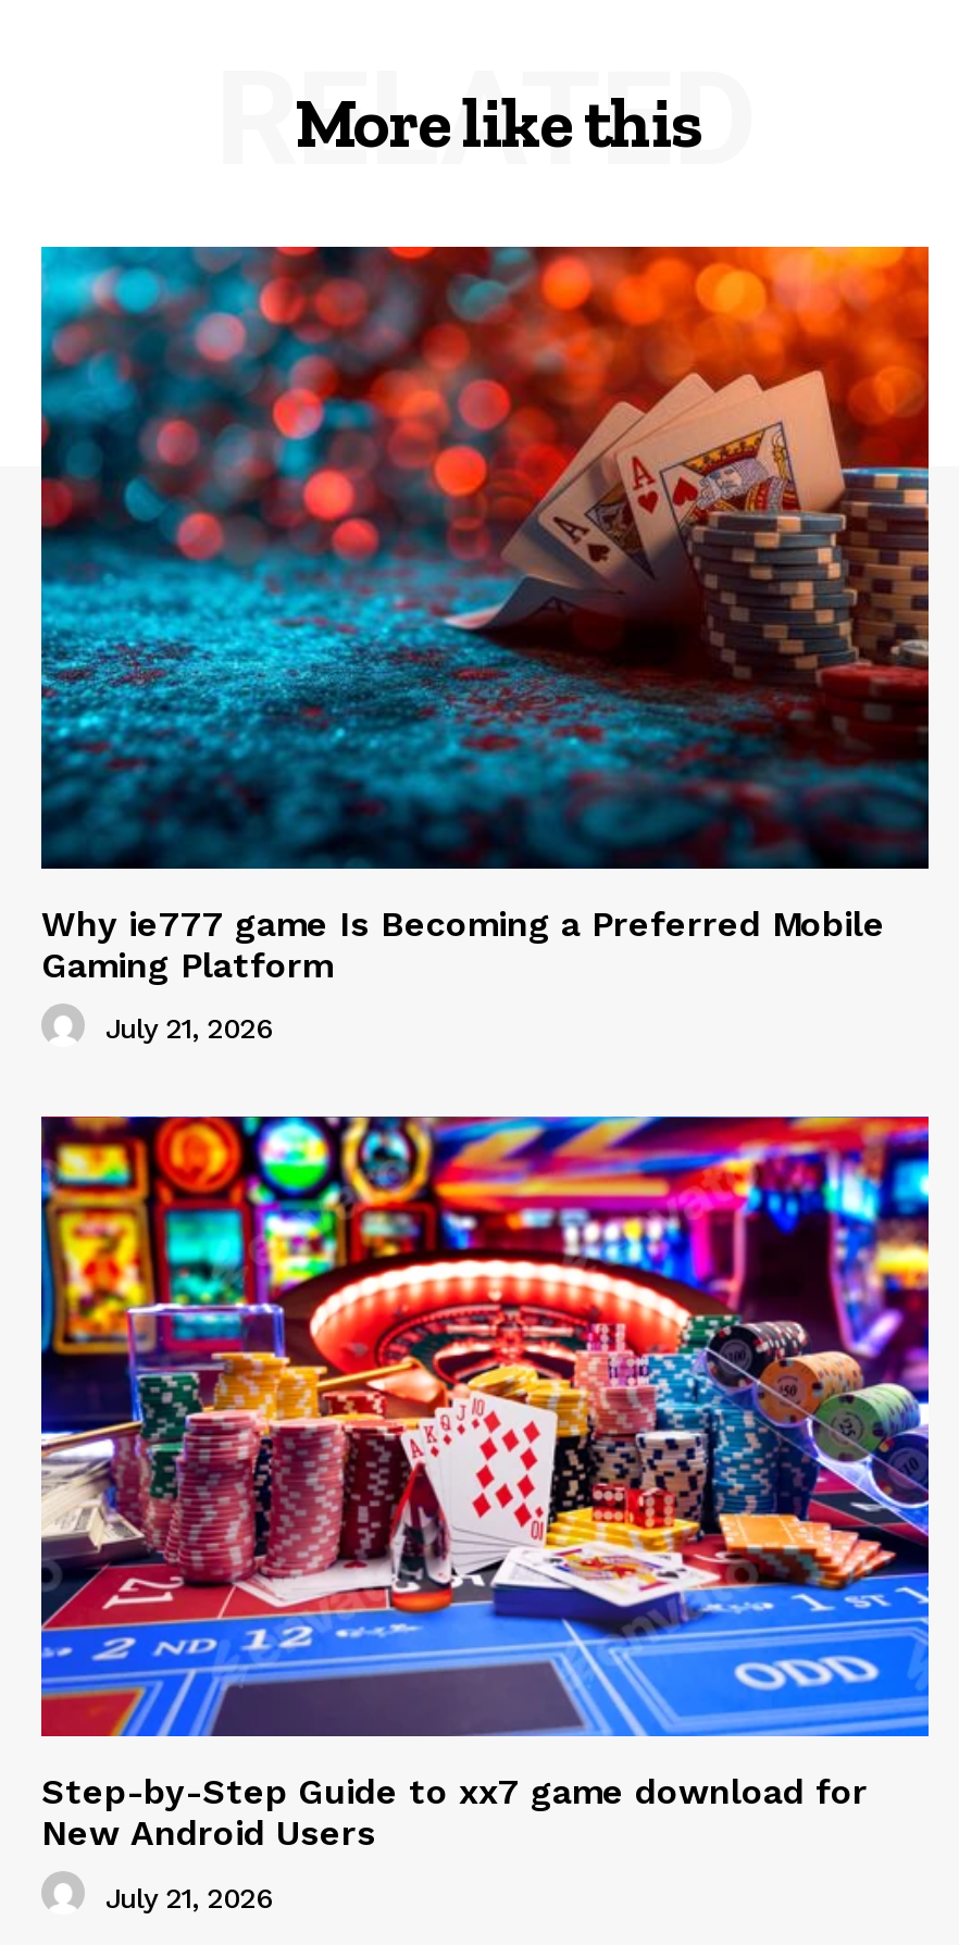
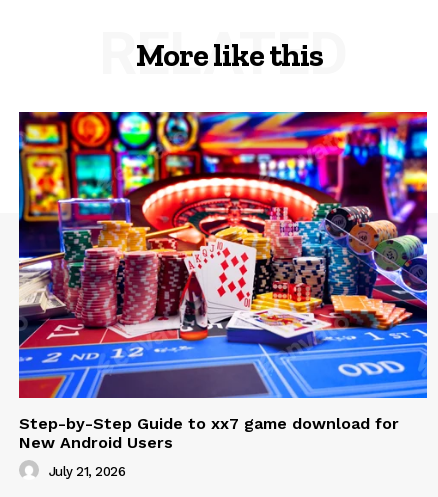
[39,245,931,1045] [image] | Why ie777 game Is Becoming a Preferred Mobile | Gaming Platform | July 21, 2026 -> none

